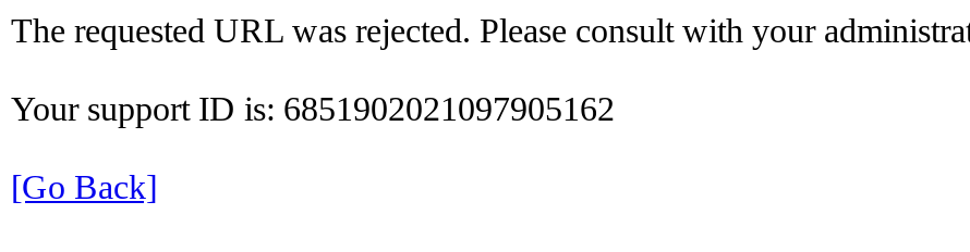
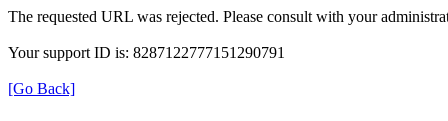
[11,90,615,127] Your support ID is: 6851902021097905162 -> [8,44,285,61] Your support ID is: 8287122777151290791

